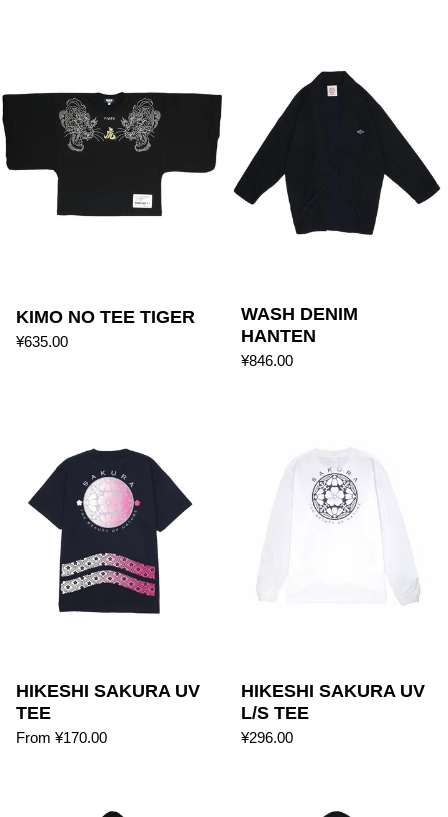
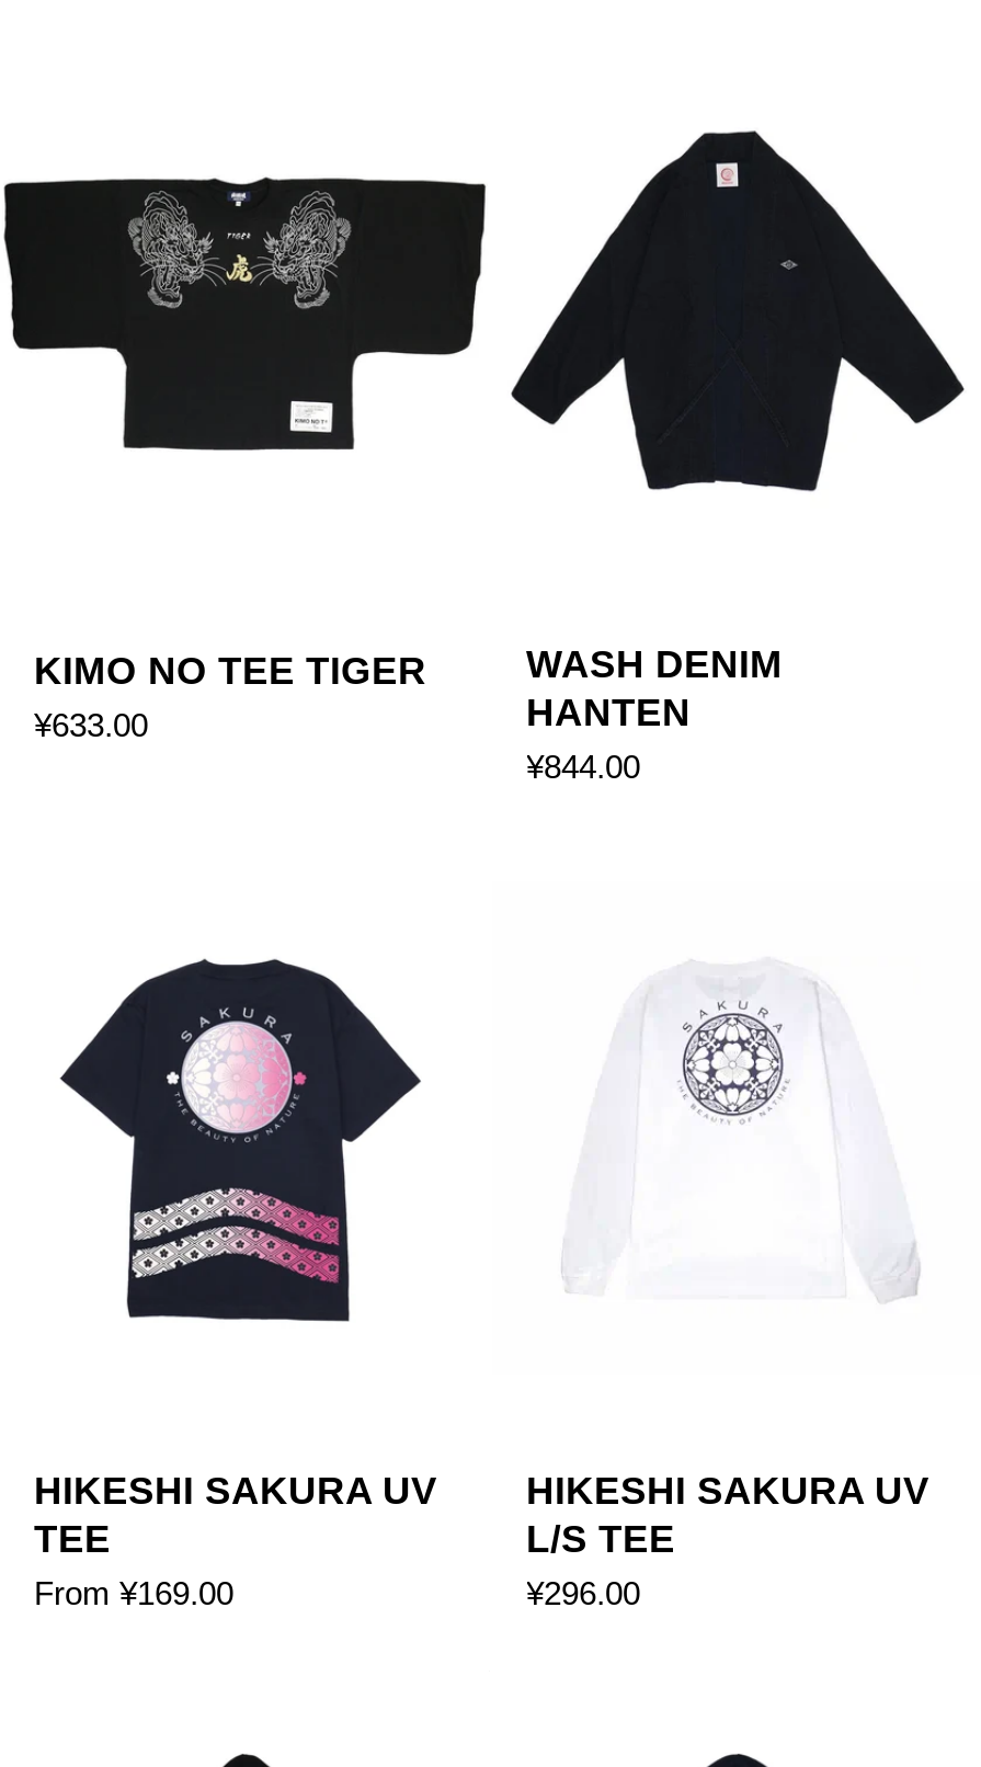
[16,333,68,350] ¥635.00 -> [34,706,148,743] ¥633.00
[240,352,292,369] ¥846.00 -> [526,748,640,786] ¥844.00
[16,729,107,746] From ¥170.00 -> [34,1573,233,1610] From ¥169.00

